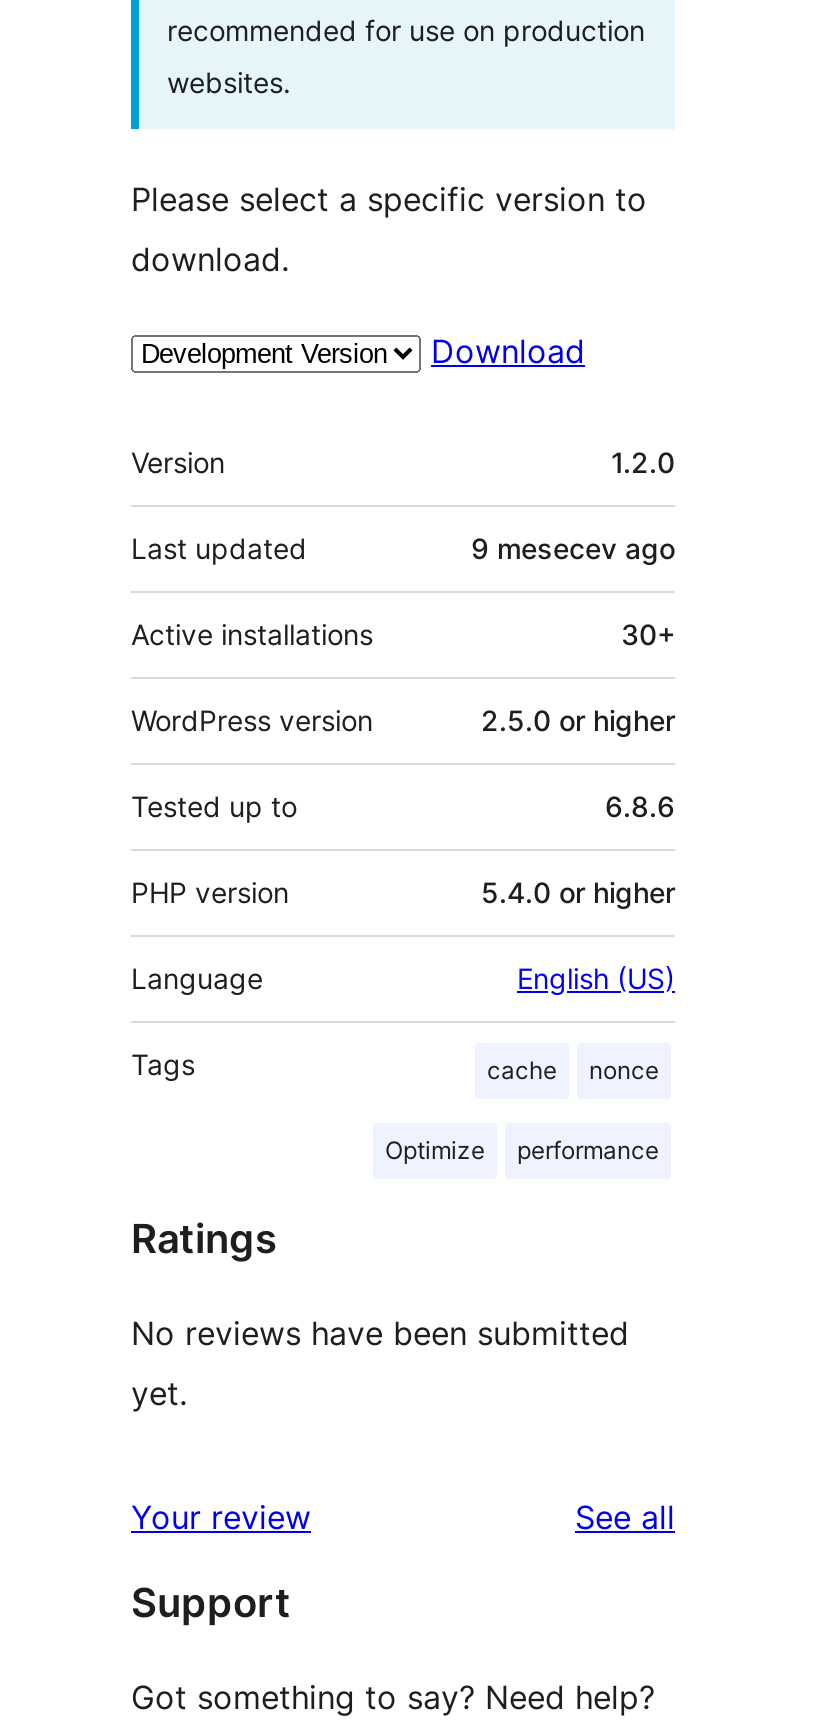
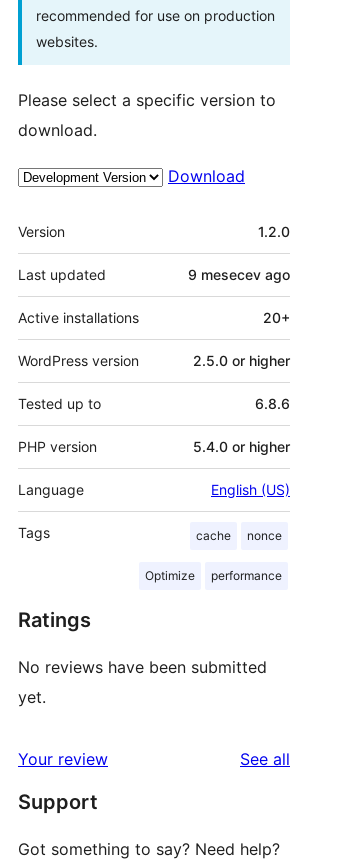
[621,616,675,650] 30+ -> [263,308,290,325] 20+

